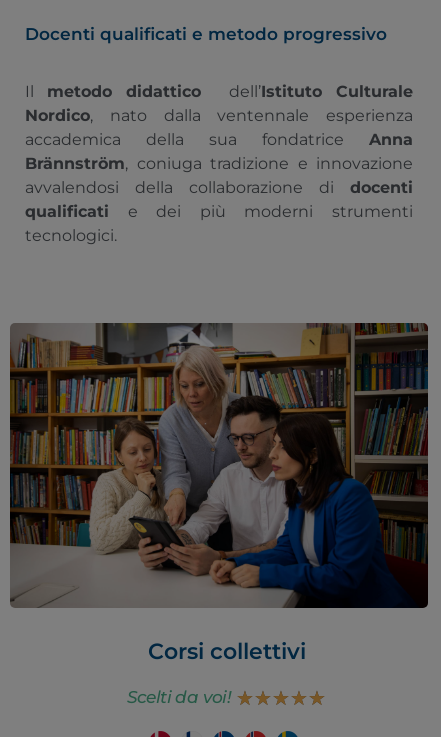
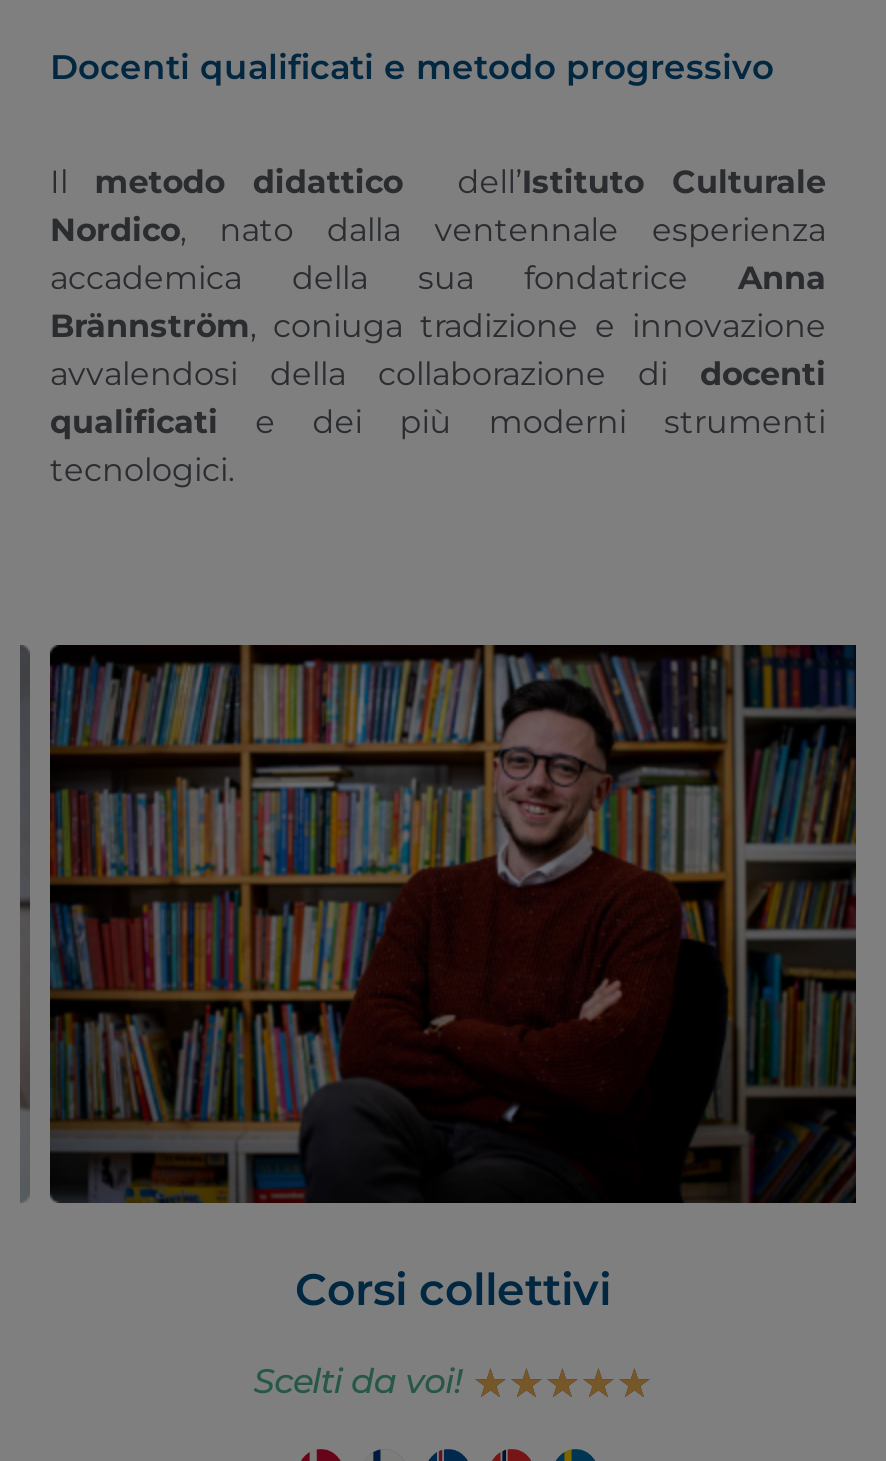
[9,322,429,609] [image] -> [20,643,858,1203] [image]

